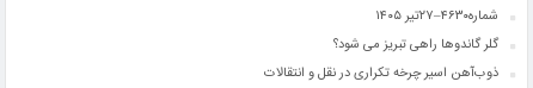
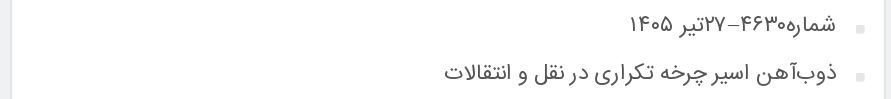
[333,34,498,56] گلر گاندوها راهی تبریز می شود؟ -> none

